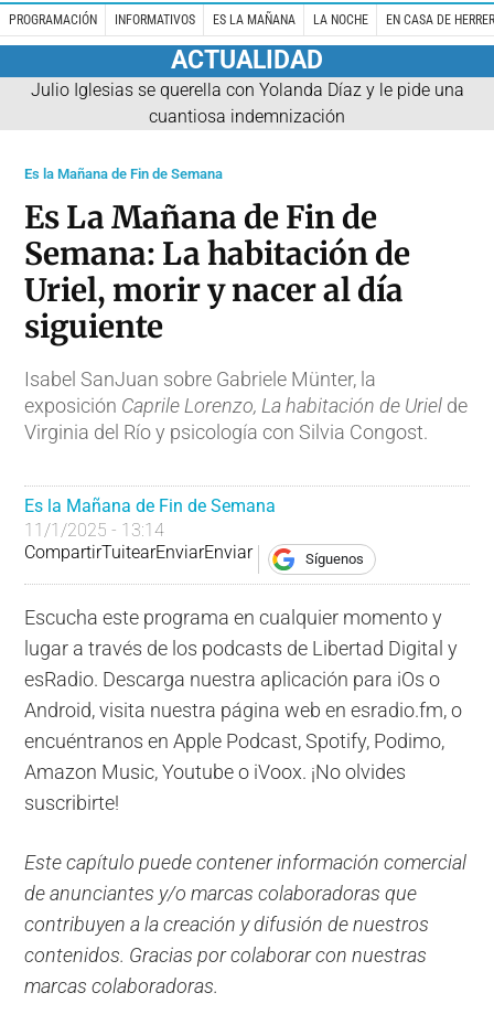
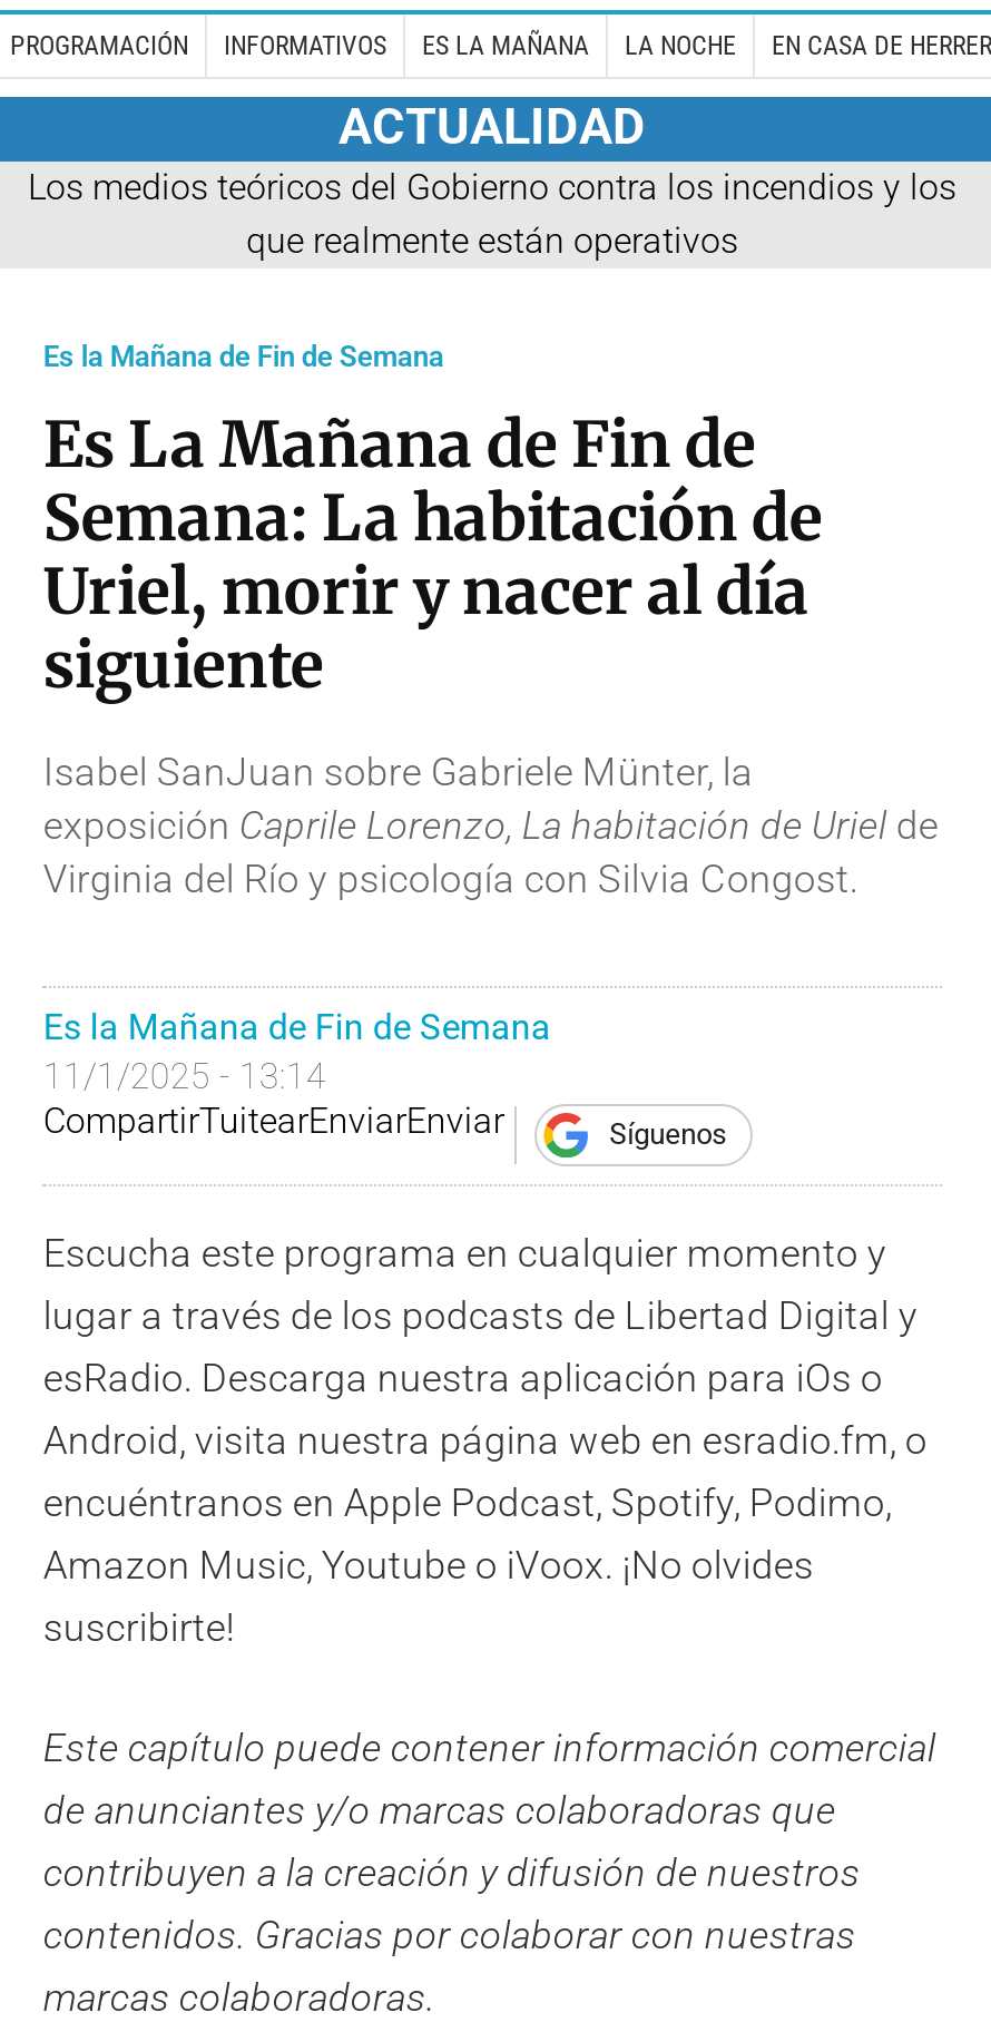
[30,79,464,126] Julio Iglesias se querella con Yolanda Díaz y le pide una | cuantiosa indemnización -> [28,165,956,261] Los medios teóricos del Gobierno contra los incendios y los | que realmente están operativos

